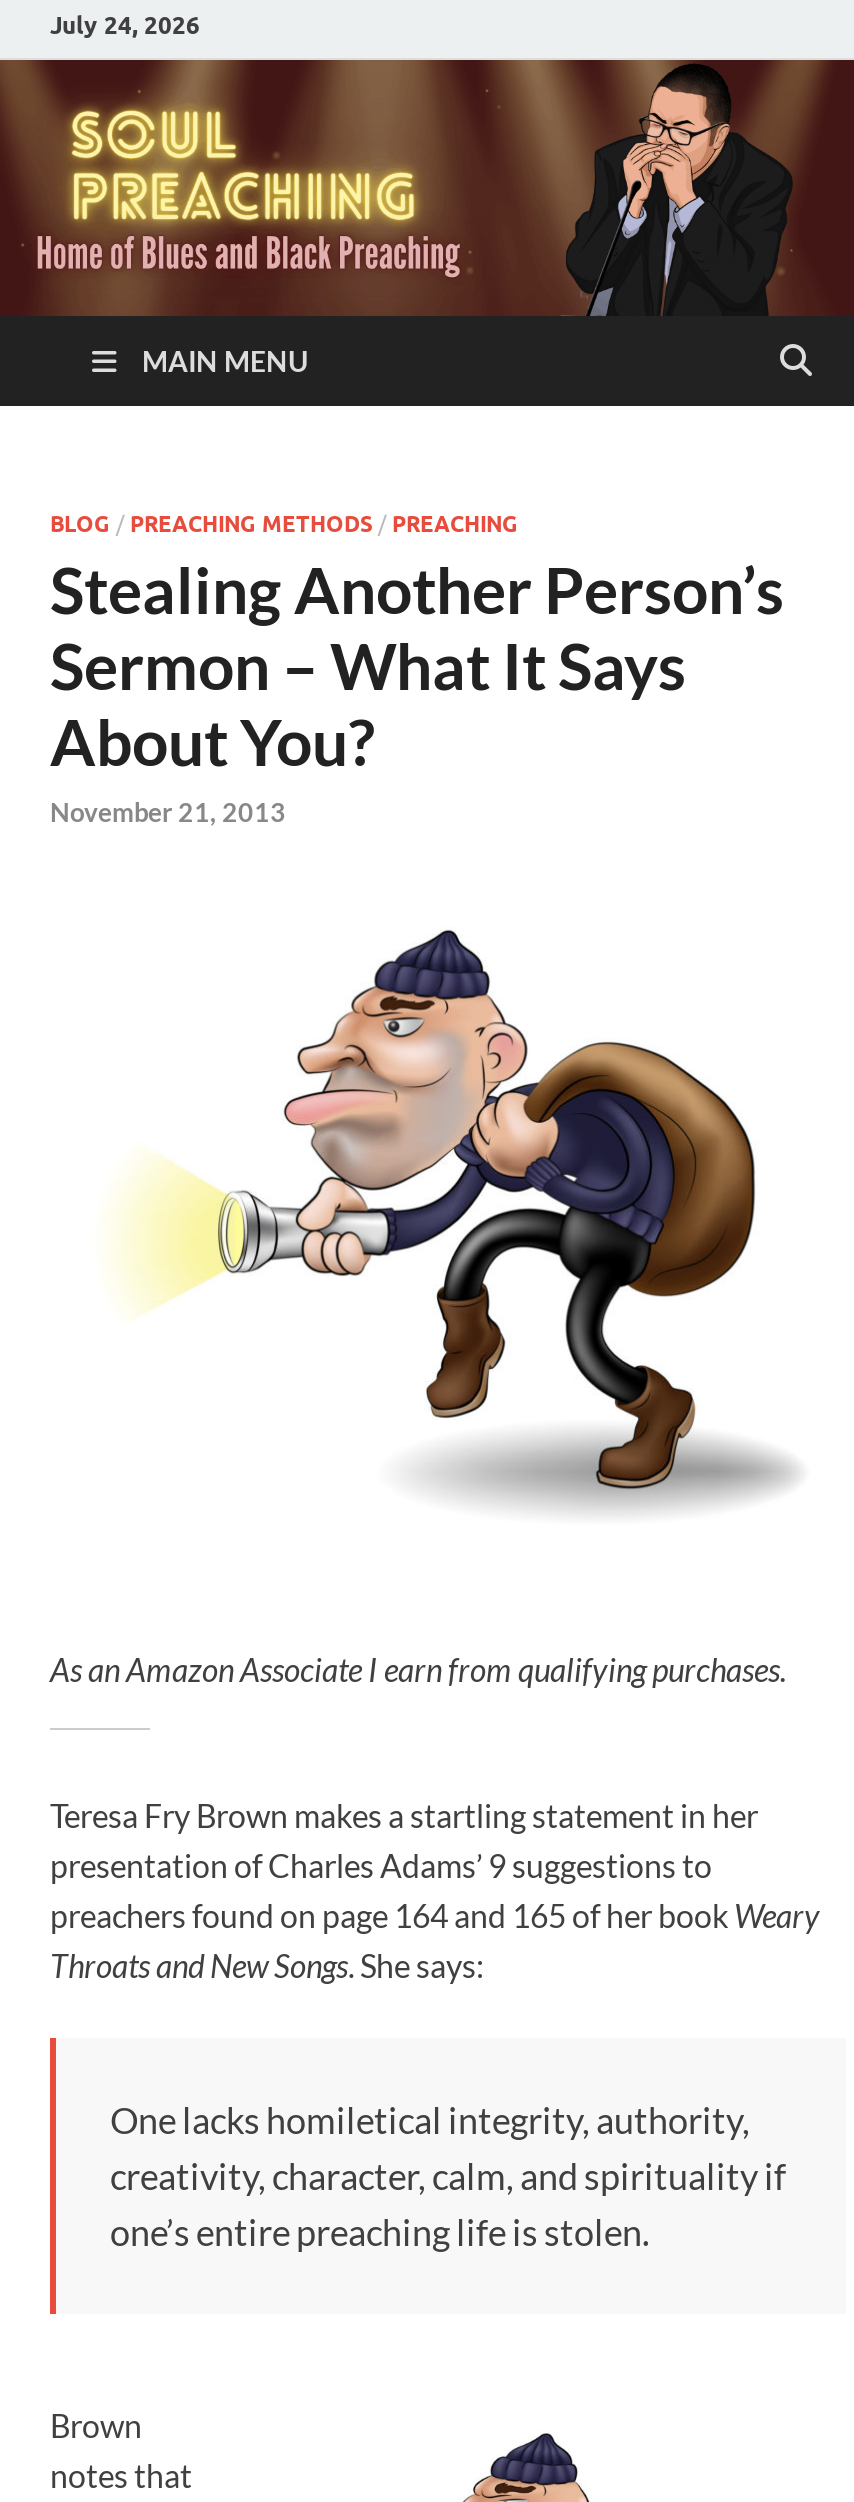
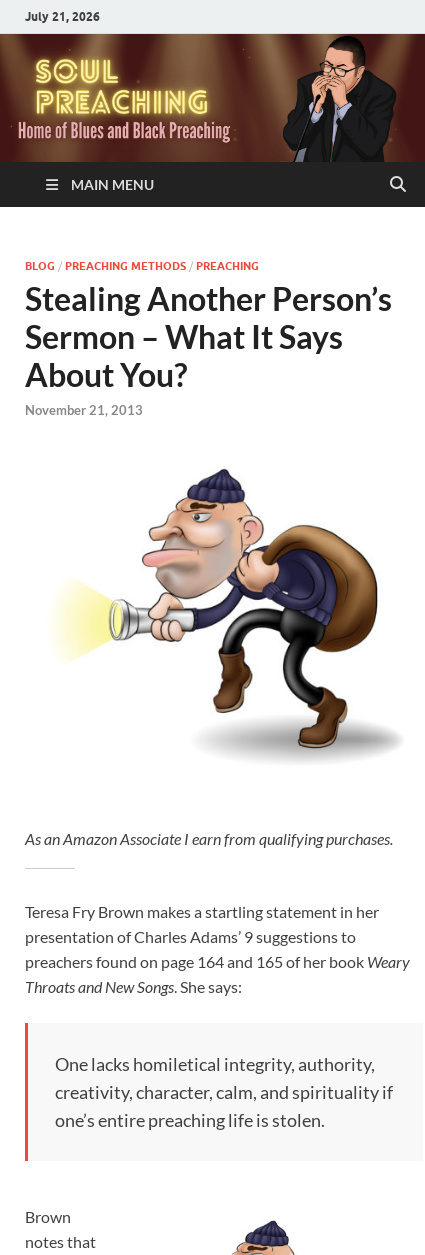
[50,9,200,39] July 24, 2026 -> [25,8,100,23] July 21, 2026

